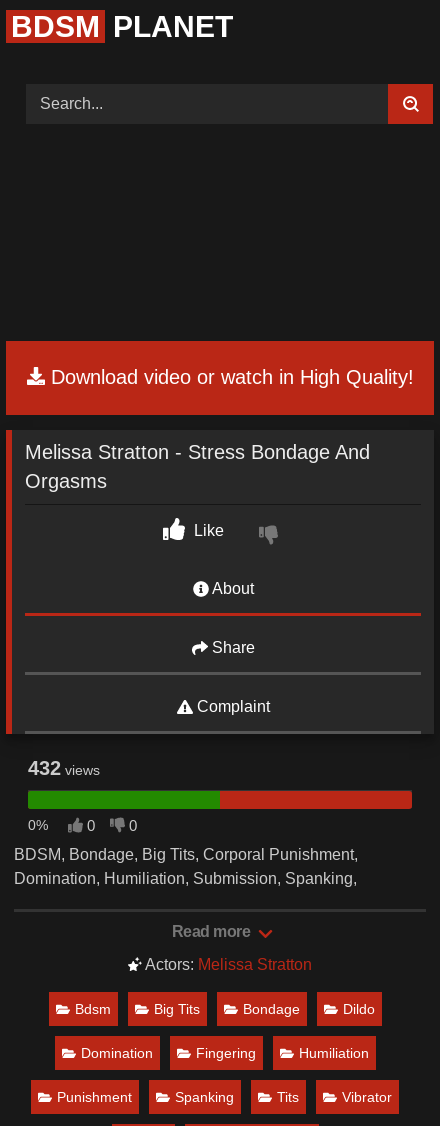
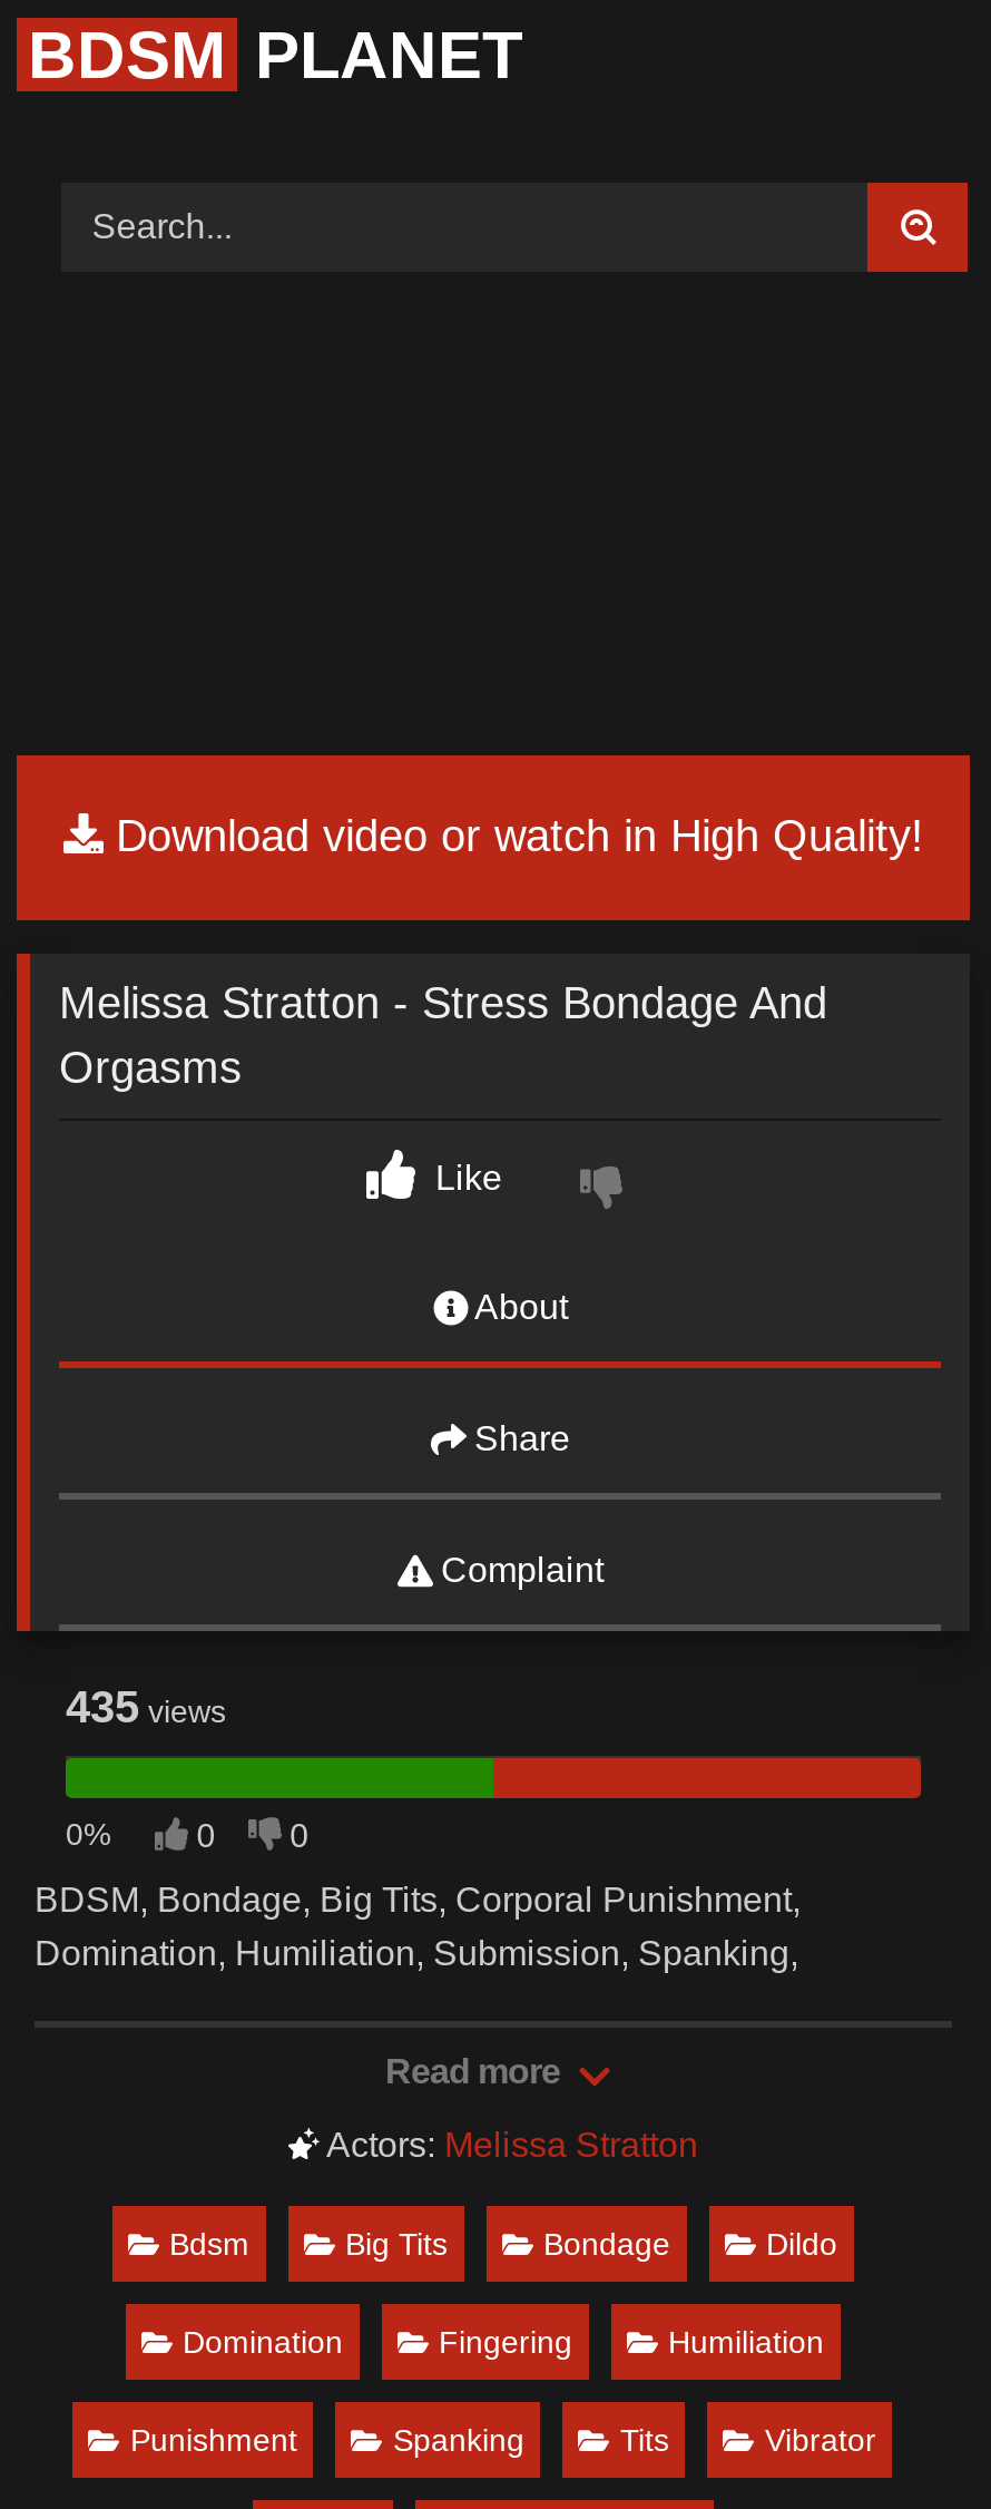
[28,757,100,779] 432 views -> [66,1682,226,1731] 435 views

